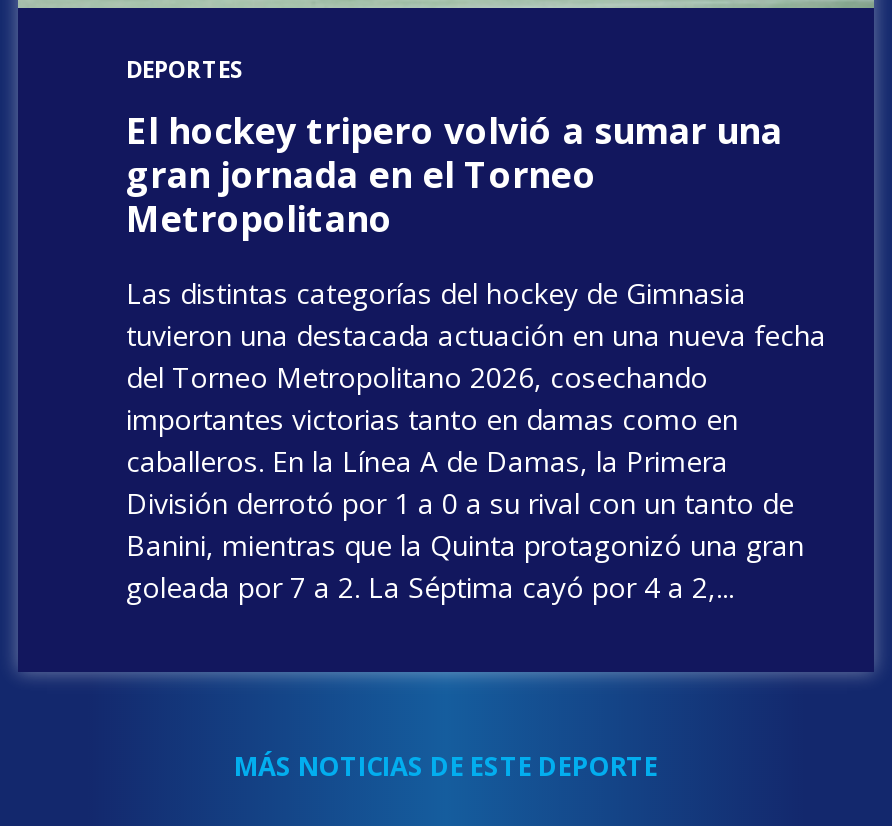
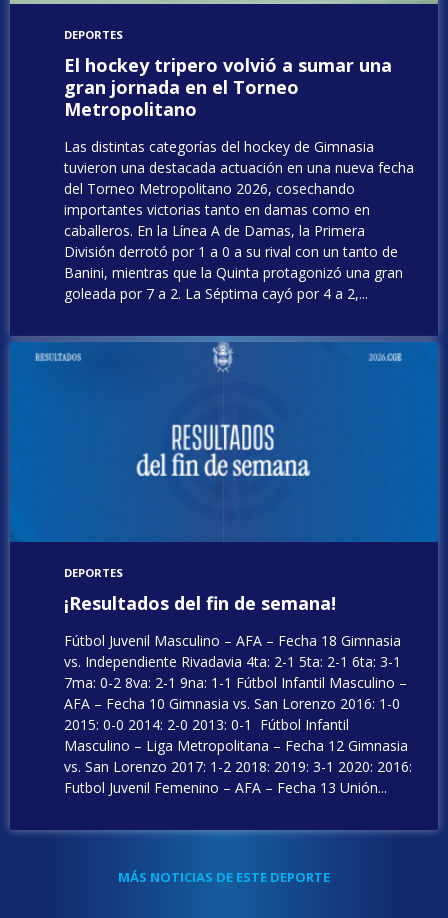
none -> [9,340,439,797] [image] | DEPORTES | ¡Resultados del fin de semana! | Fútbol Juvenil Masculino – AFA – Fecha 18 Gimnasia | vs. Independiente Rivadavia 4ta: 2-1 5ta: 2-1 6ta: 3-1 | 7ma: 0-2 8va: 2-1 9na: 1-1 Fútbol Infantil Masculino – | AFA – Fecha 10 Gimnasia vs. San Lorenzo 2016: 1-0 | 2015: 0-0 2014: 2-0 2013: 0-1 Fútbol Infantil | Masculino – Liga Metropolitana – Fecha 12 Gimnasia | vs. San Lorenzo 2017: 1-2 2018: 2019: 3-1 2020: 2016: | Futbol Juvenil Femenino – AFA – Fecha 13 Unión...

